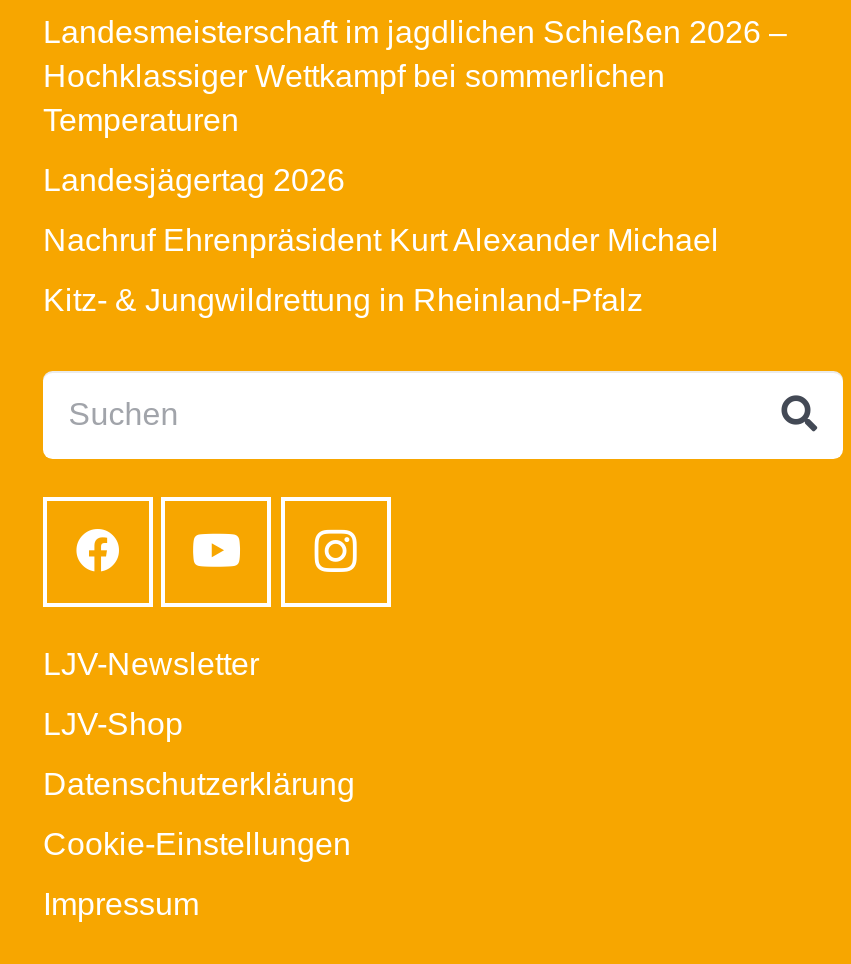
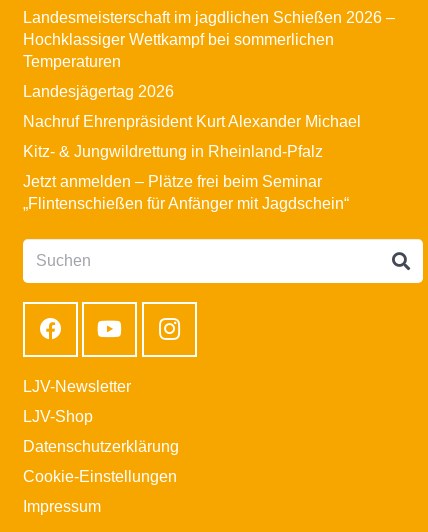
none -> [23,173,349,212] Jetzt anmelden – Plätze frei beim Seminar | „Flintenschießen für Anfänger mit Jagdschein“

